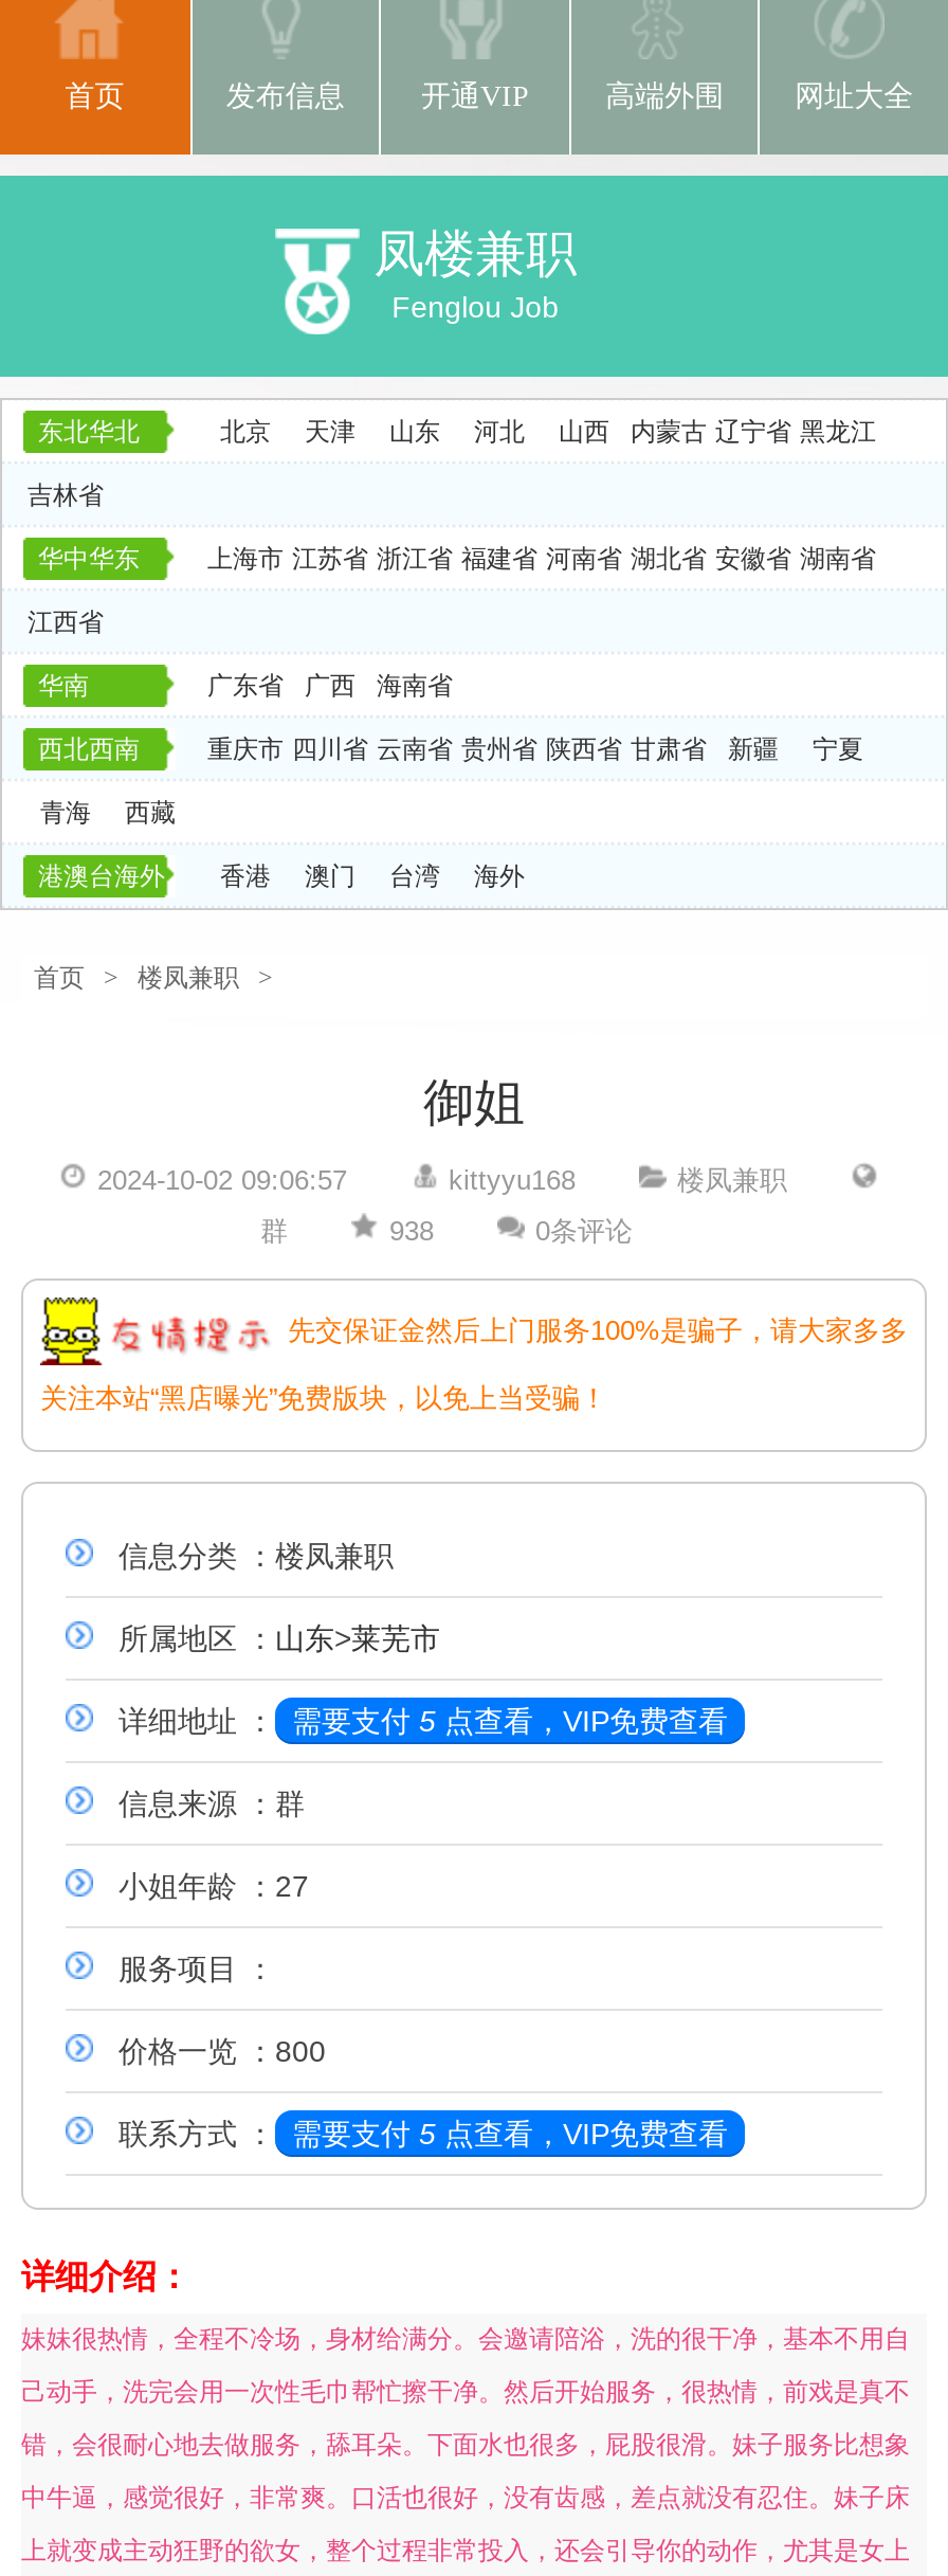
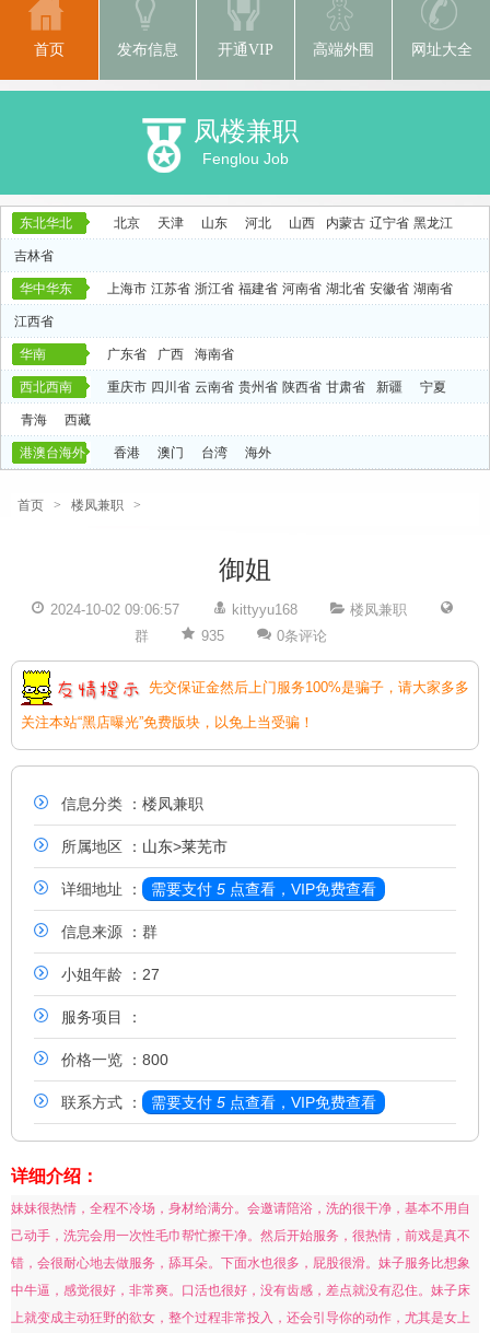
[389,1215,434,1247] 938 -> [201,628,224,644] 935

